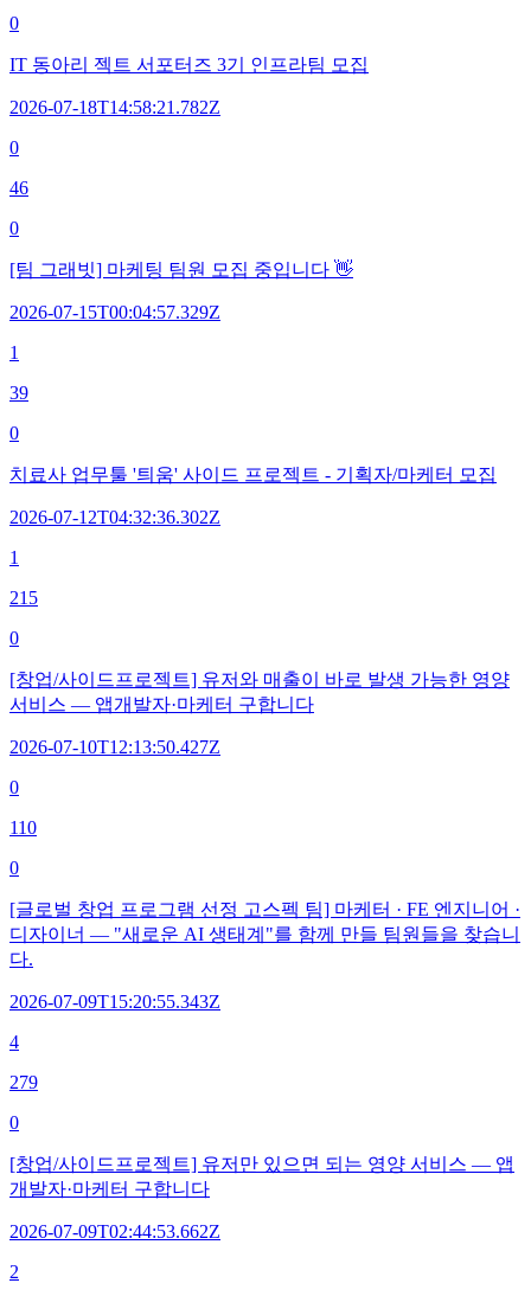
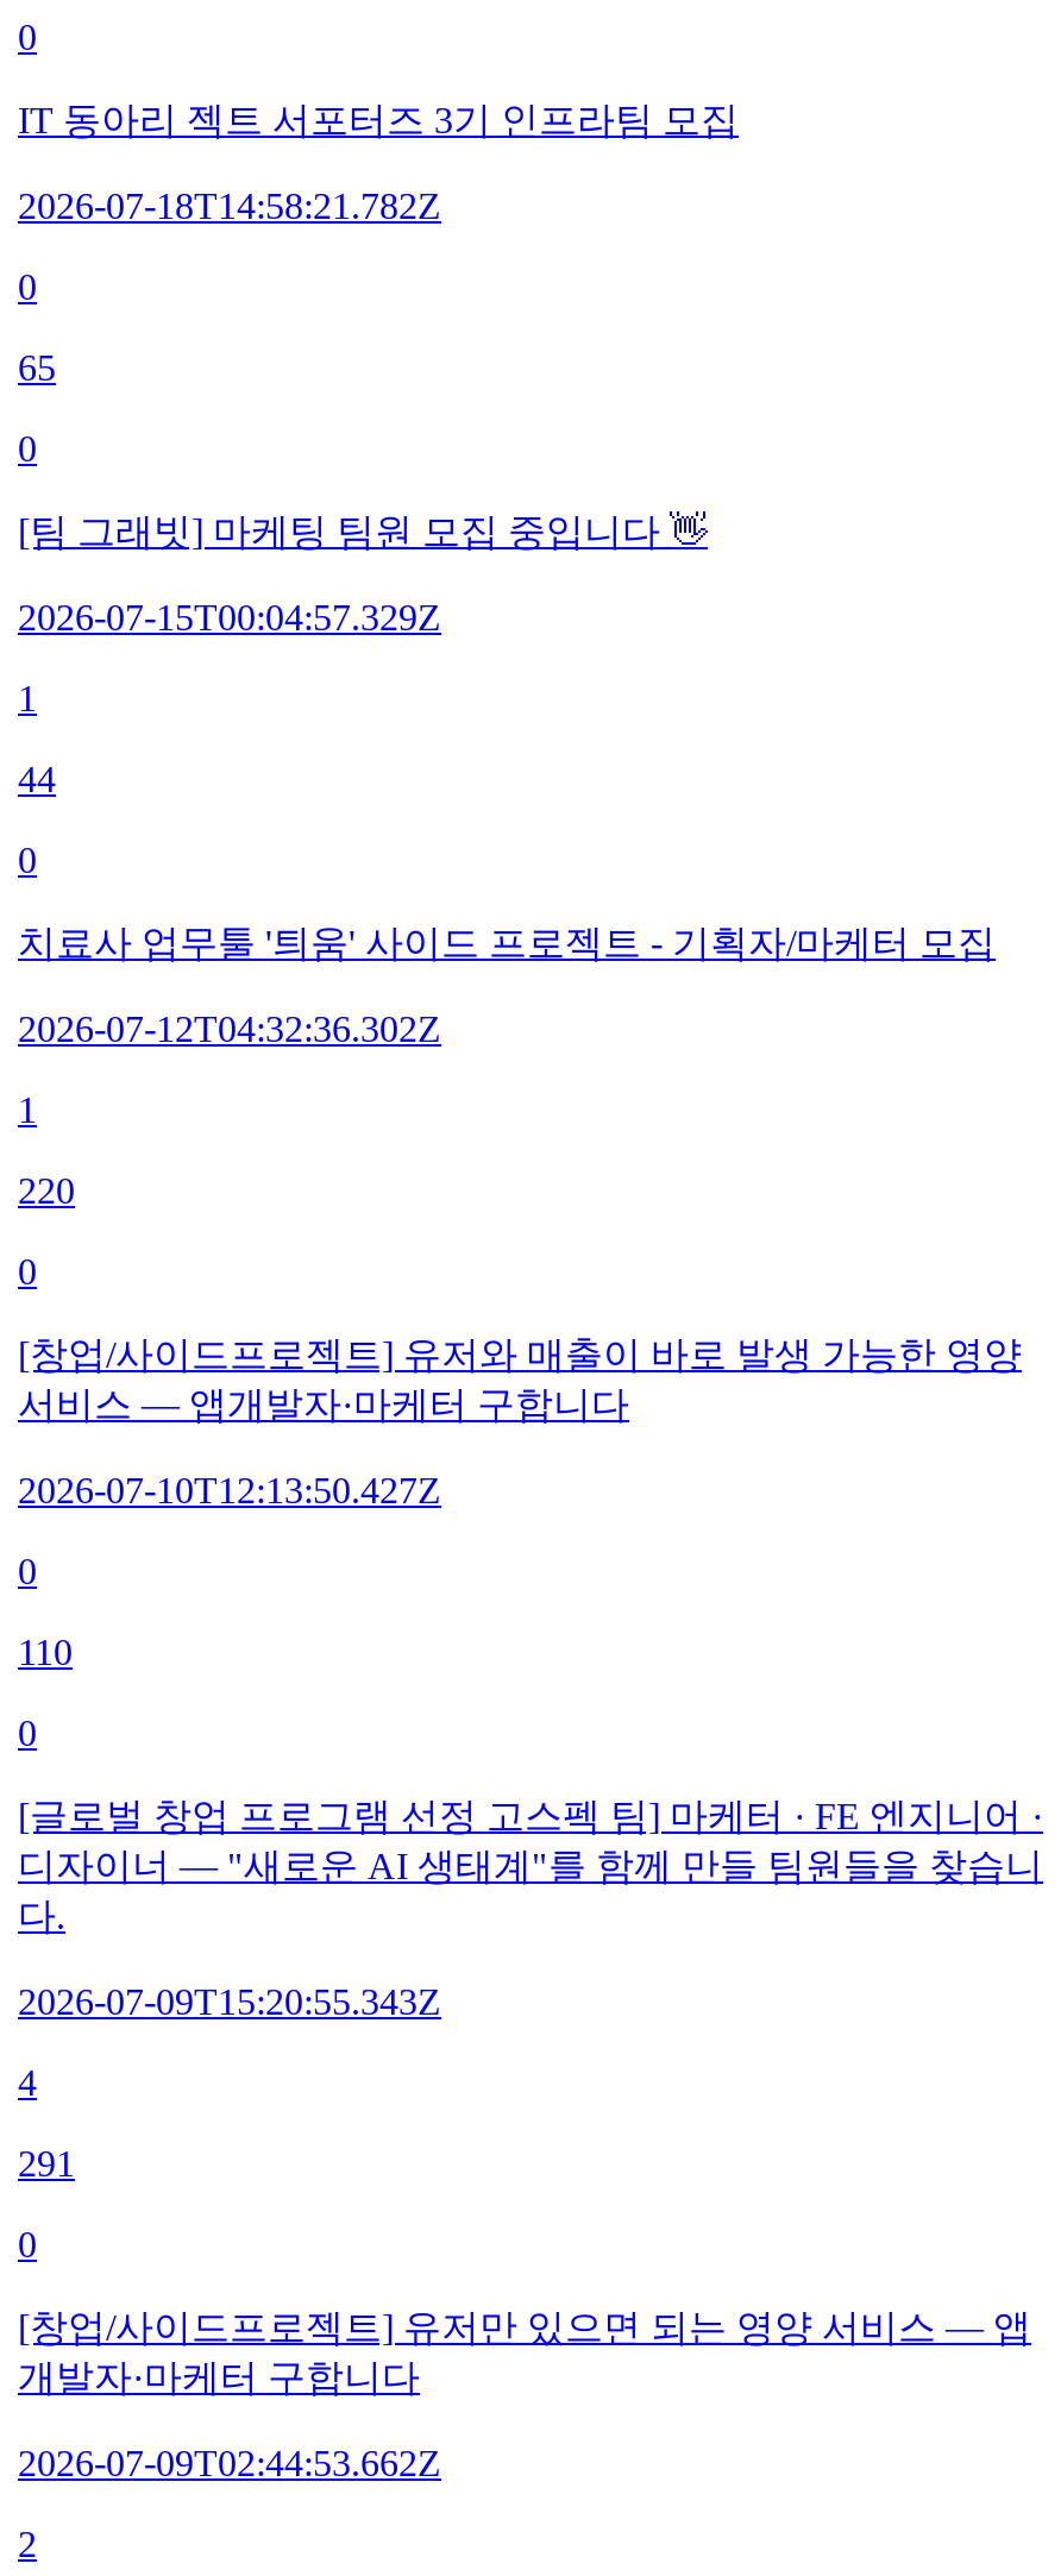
[9,178,28,198] 46 -> [18,348,56,388] 65
[9,383,28,403] 39 -> [18,759,56,799] 44
[9,588,38,608] 215 -> [18,1170,75,1211] 220
[9,1072,38,1092] 279 -> [18,2143,75,2184] 291

